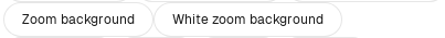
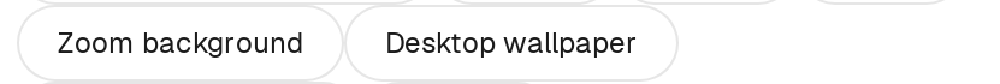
[172,10,324,28] White zoom background -> [385,23,638,61] Desktop wallpaper

